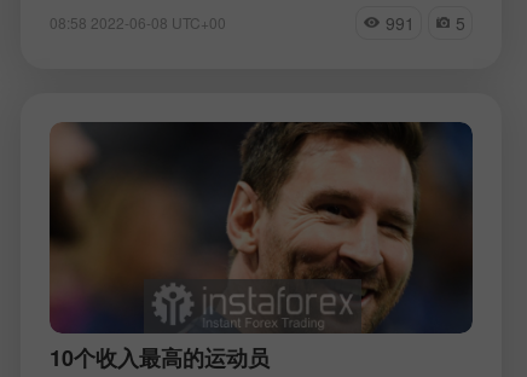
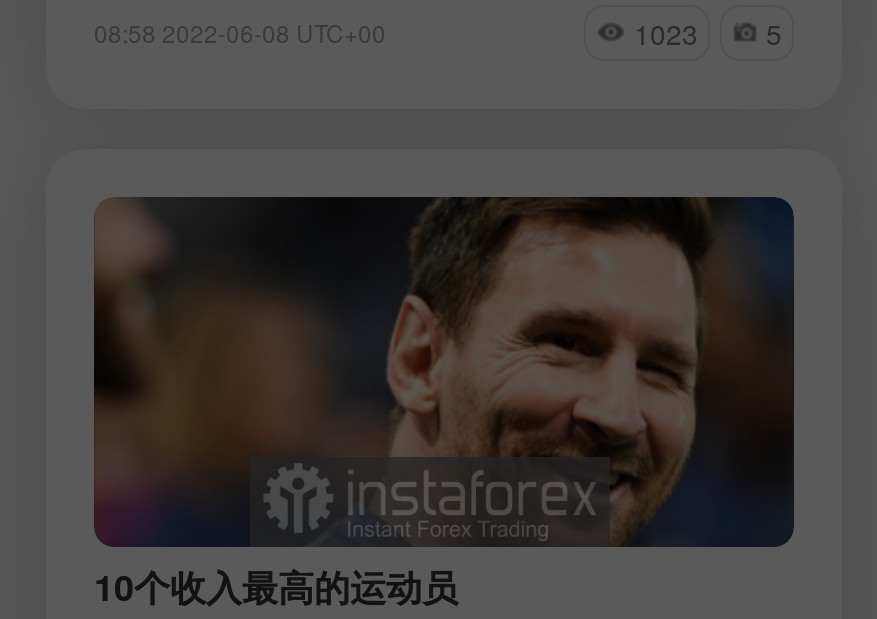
[386,11,465,35] 991 5 -> [634,13,782,53] 1023 5

